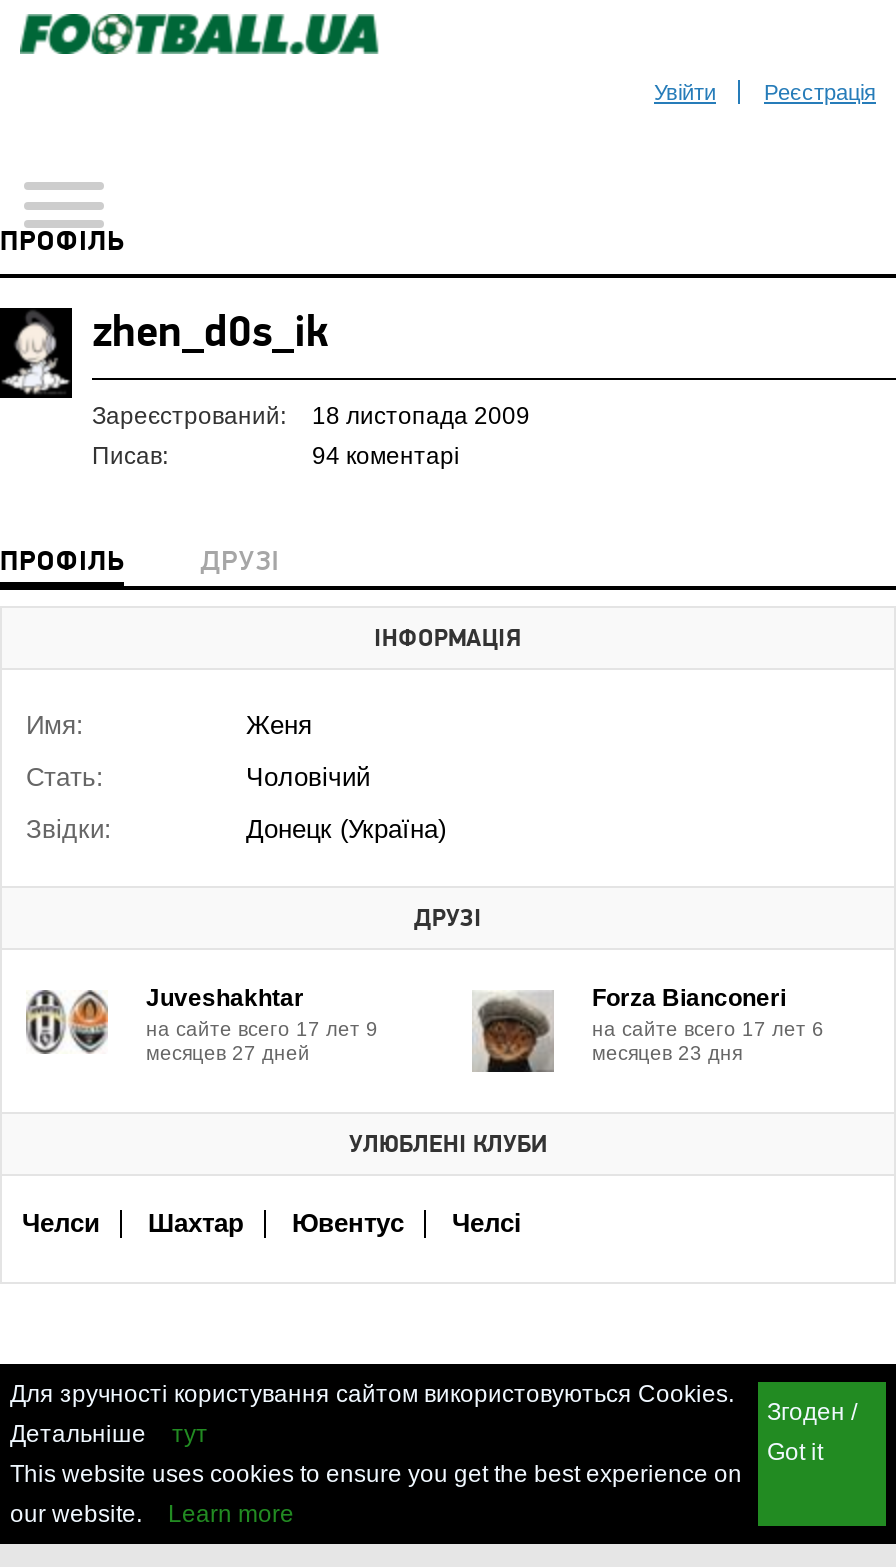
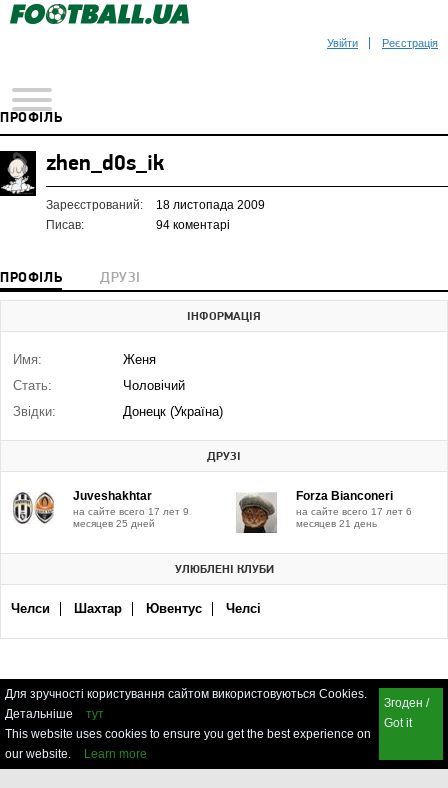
[146,1042,310,1064] месяцев 27 дней -> [73,518,155,529] месяцев 25 дней
[592,1042,742,1064] месяцев 23 дня -> [296,518,377,529] месяцев 21 день

